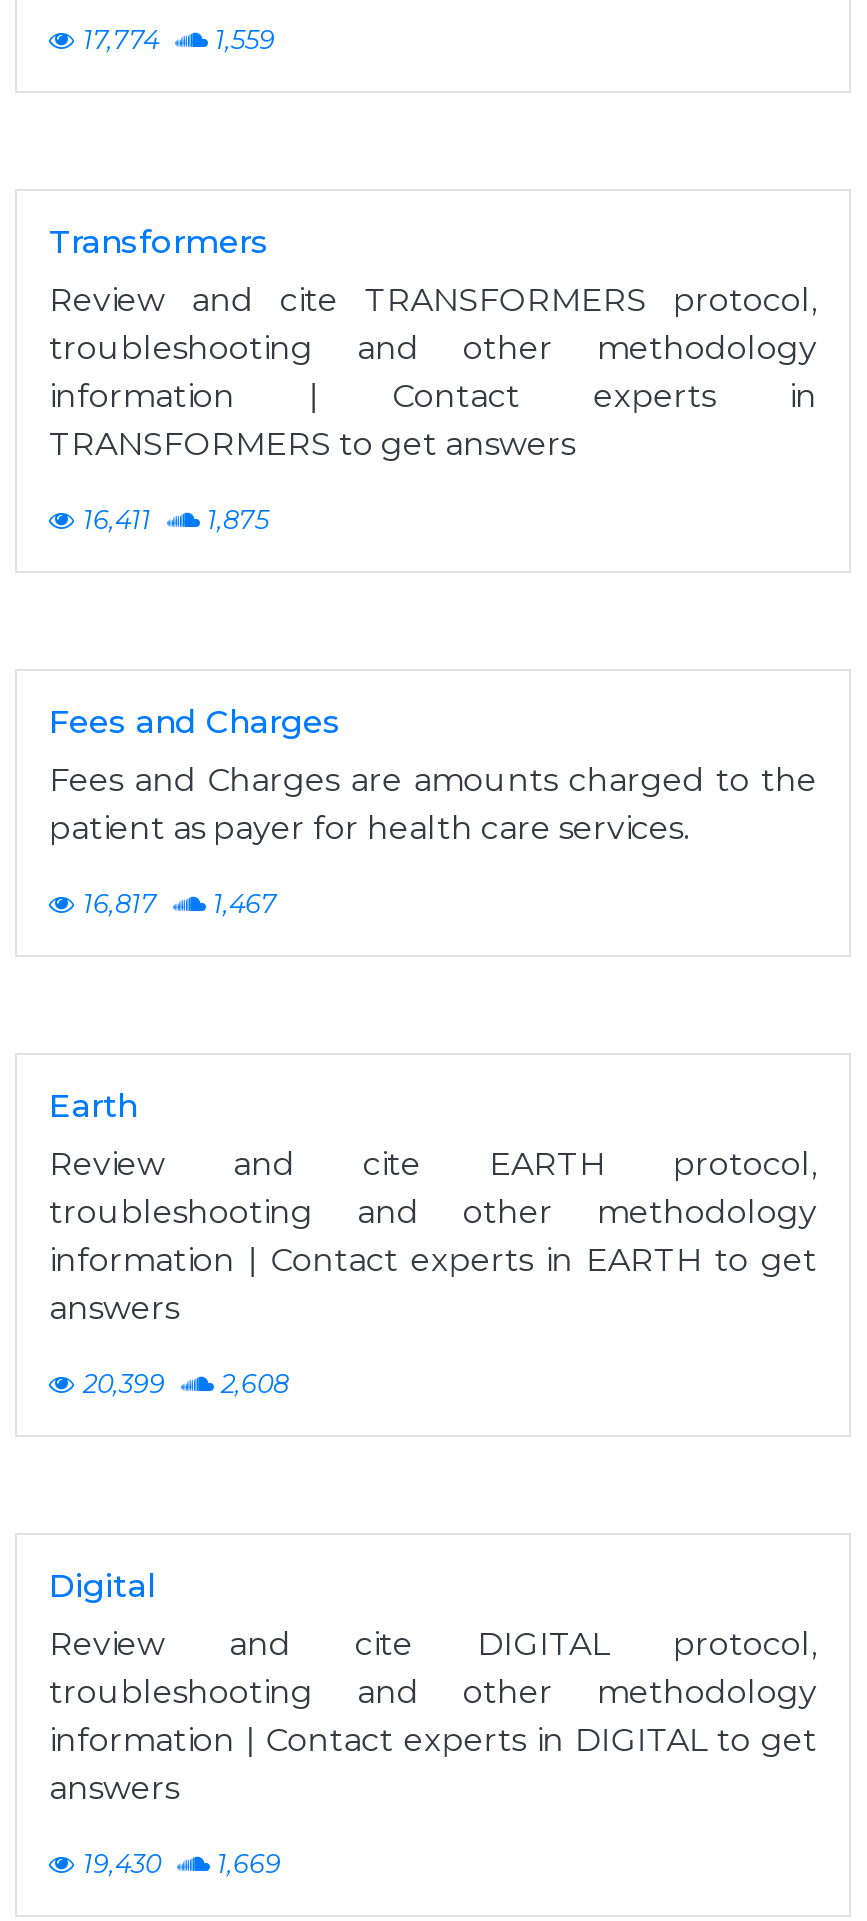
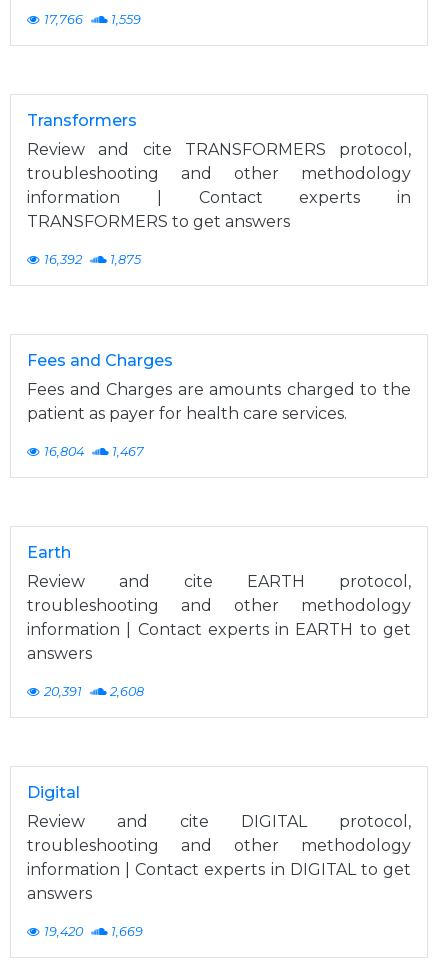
[83,26,275,56] 17,774 1,559 -> [44,12,141,27] 17,766 1,559
[83,506,269,536] 16,411 1,875 -> [44,252,141,267] 16,392 1,875
[83,890,277,920] 16,817 1,467 -> [44,444,144,459] 16,804 1,467
[83,1370,289,1400] 20,399 2,608 -> [44,684,144,699] 20,391 2,608
[83,1850,281,1880] 19,430 1,669 -> [44,924,143,939] 19,420 1,669

